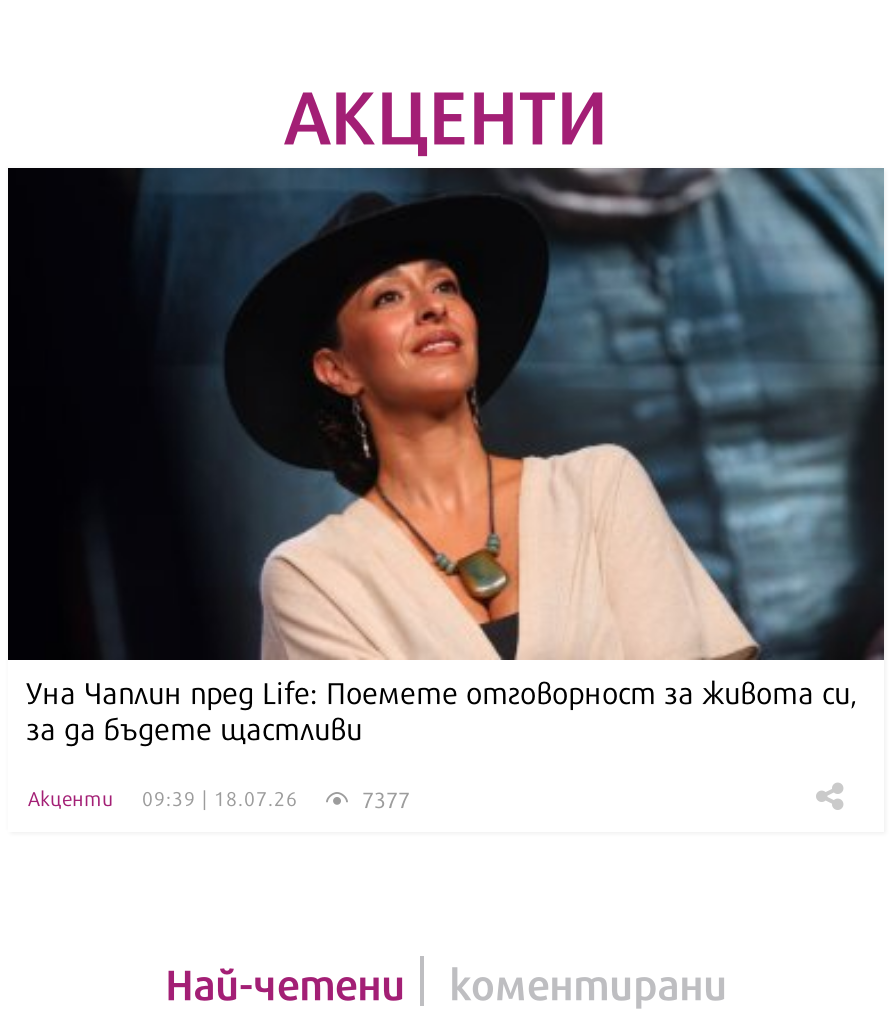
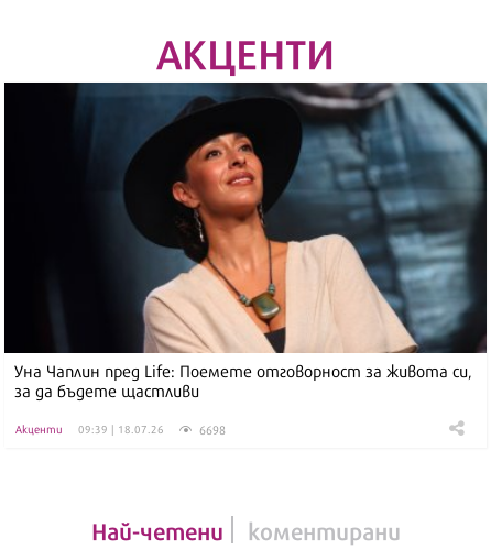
[356,782,410,814] 7377 -> [196,420,226,438] 6698

